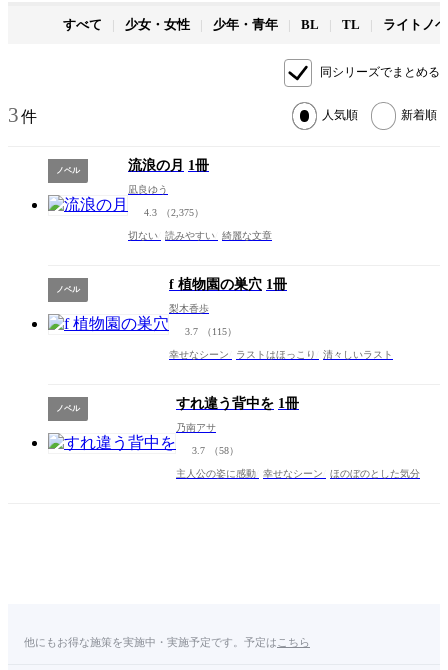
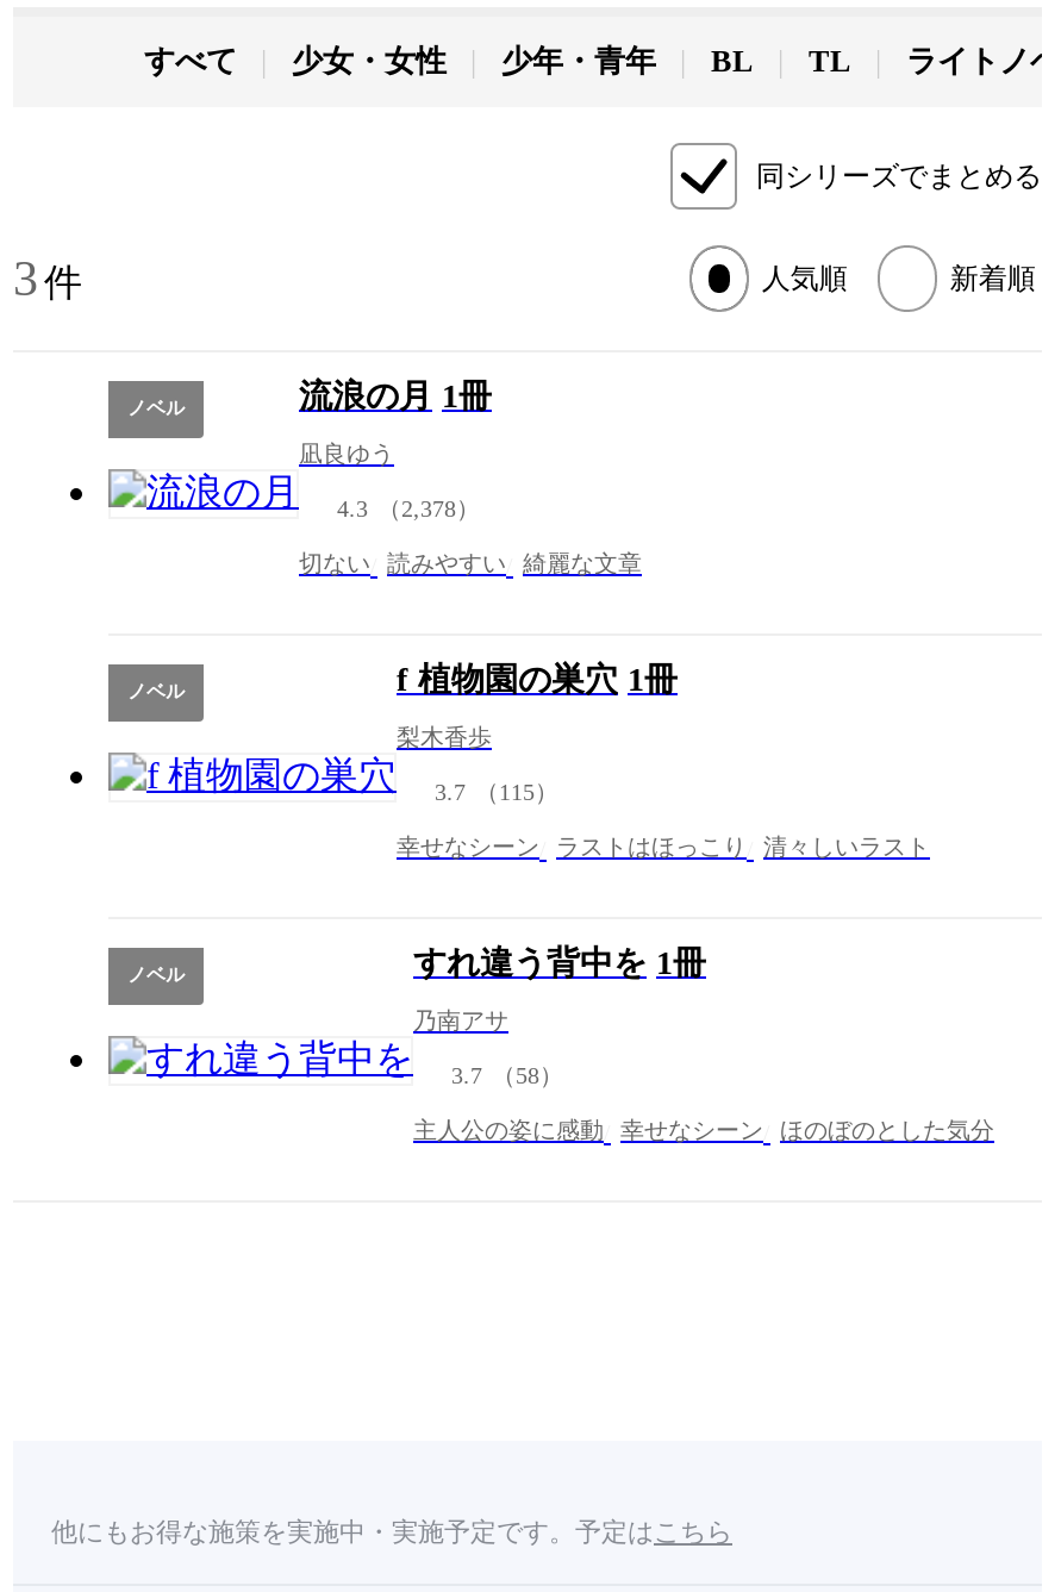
[144,207,204,218] 4.3 （2,375） -> [337,495,480,521] 4.3 （2,378）

